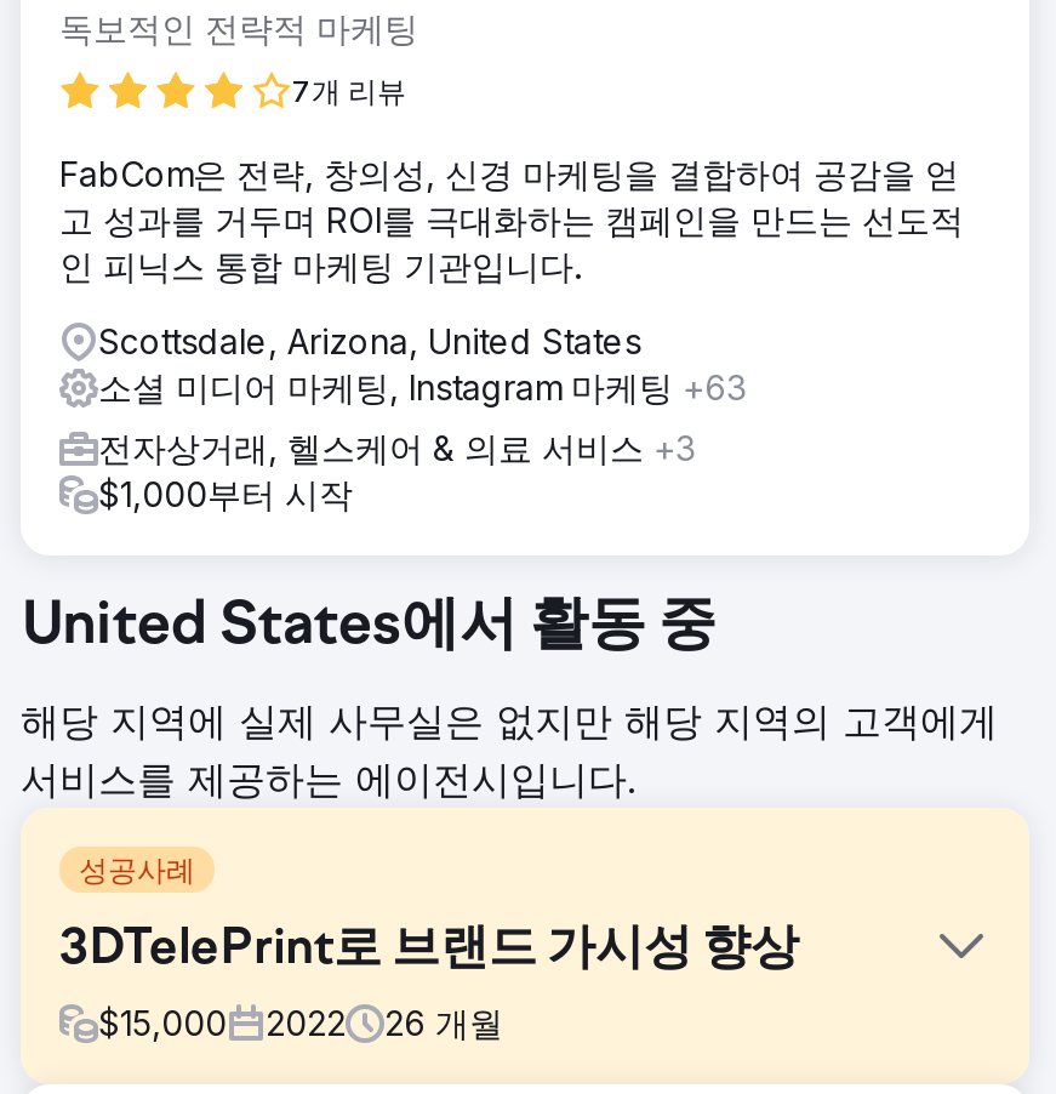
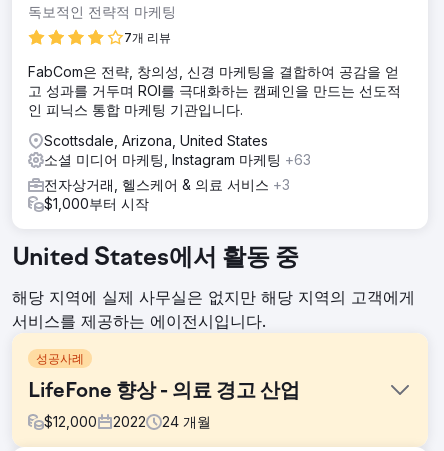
[59,924,799,978] 3DTelePrint로 브랜드 가시성 향상 -> [28,381,300,403] LifeFone 향상 - 의료 경고 산업
[98,1002,227,1043] $15,000 -> [44,413,97,430] $12,000
[384,1002,503,1043] 26 개월 -> [162,413,211,430] 24 개월

